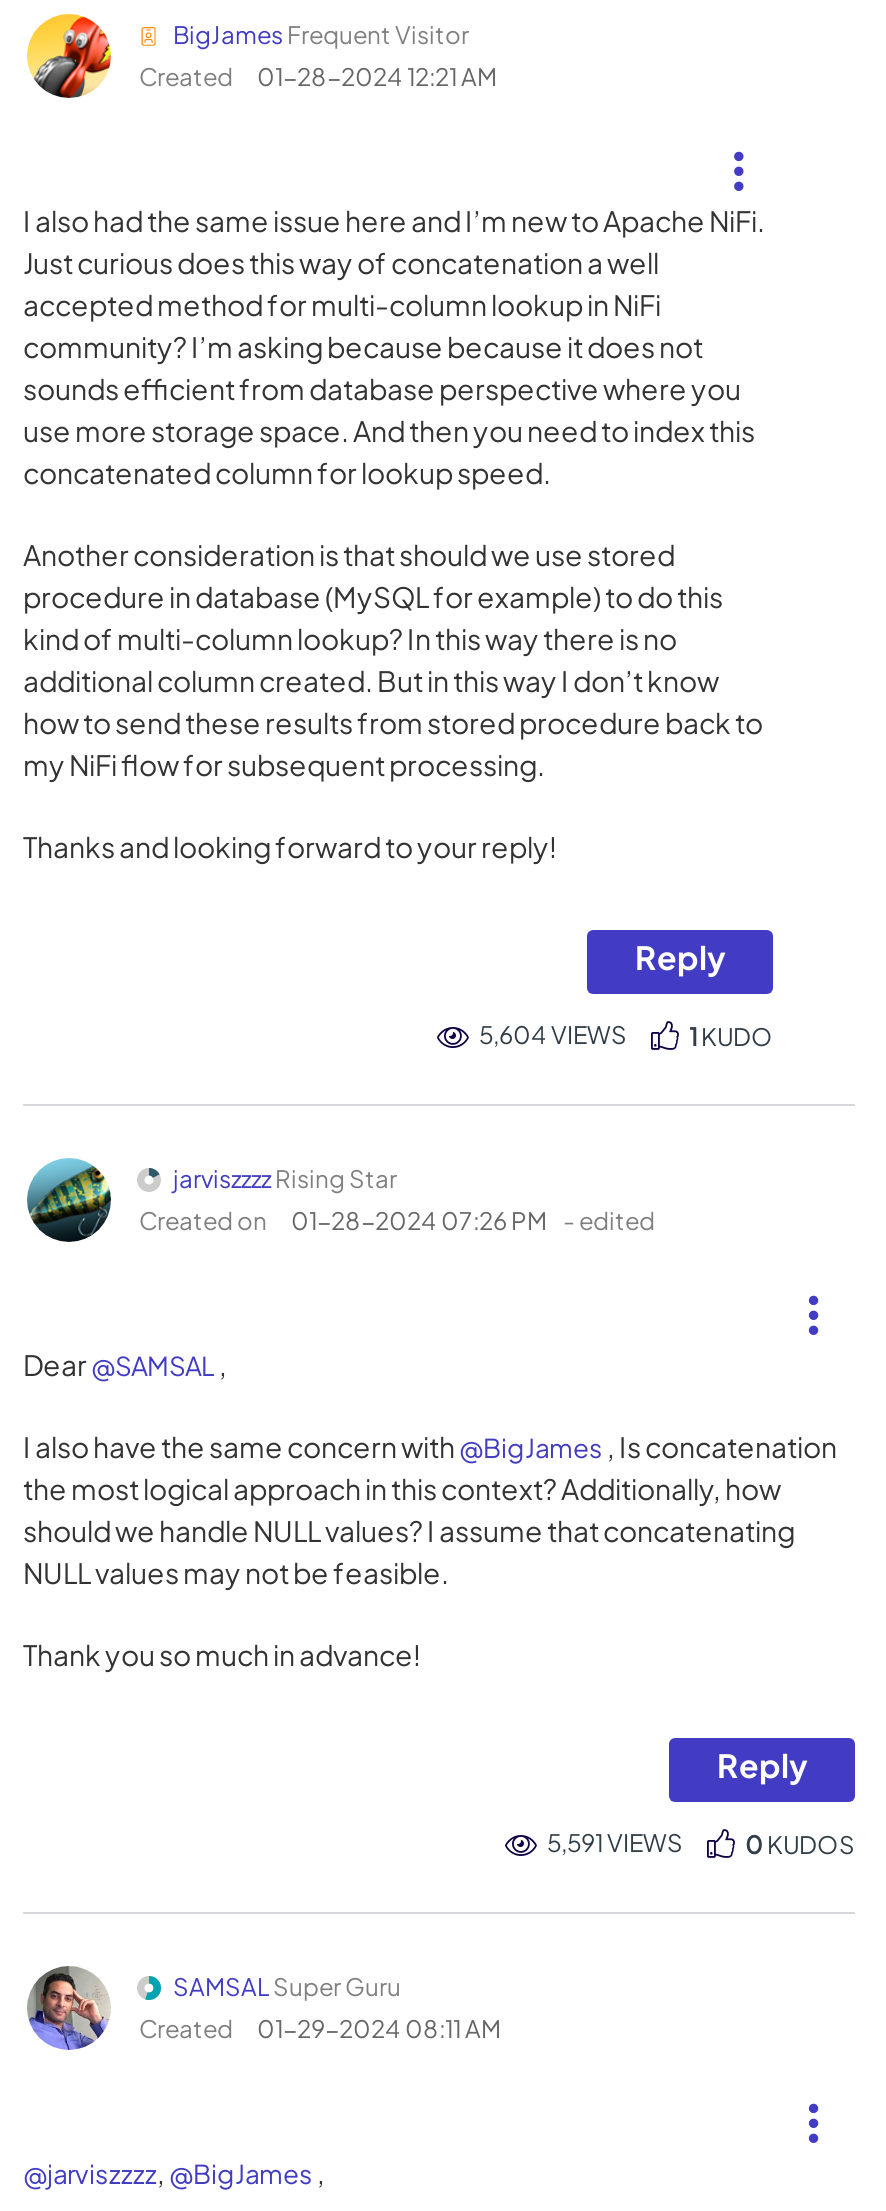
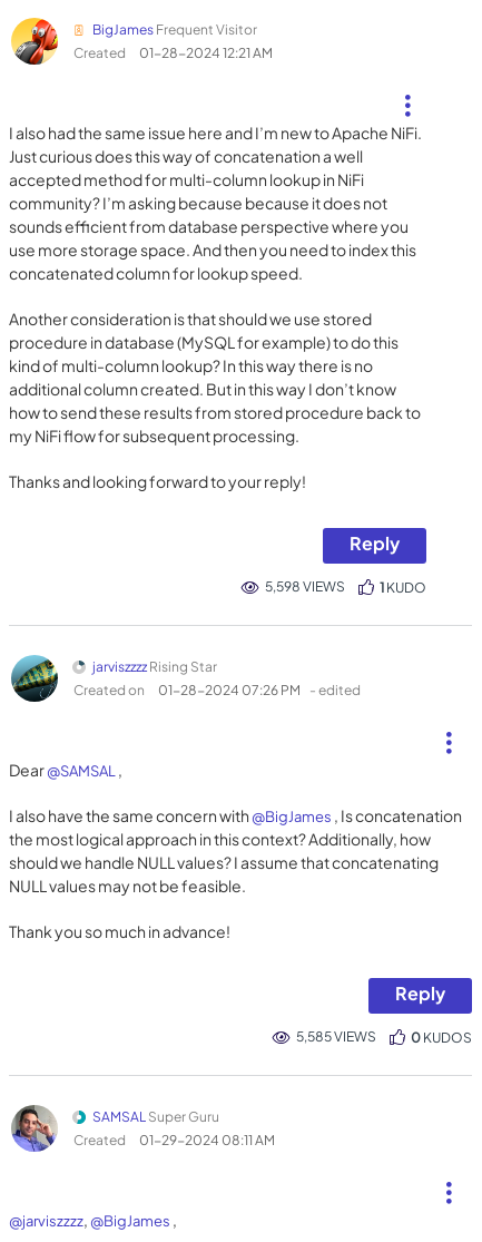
[479,1020,627,1050] 5,604 VIEWS -> [265,578,345,595] 5,598 VIEWS
[547,1828,683,1858] 5,591 VIEWS -> [296,1028,376,1045] 5,585 VIEWS

